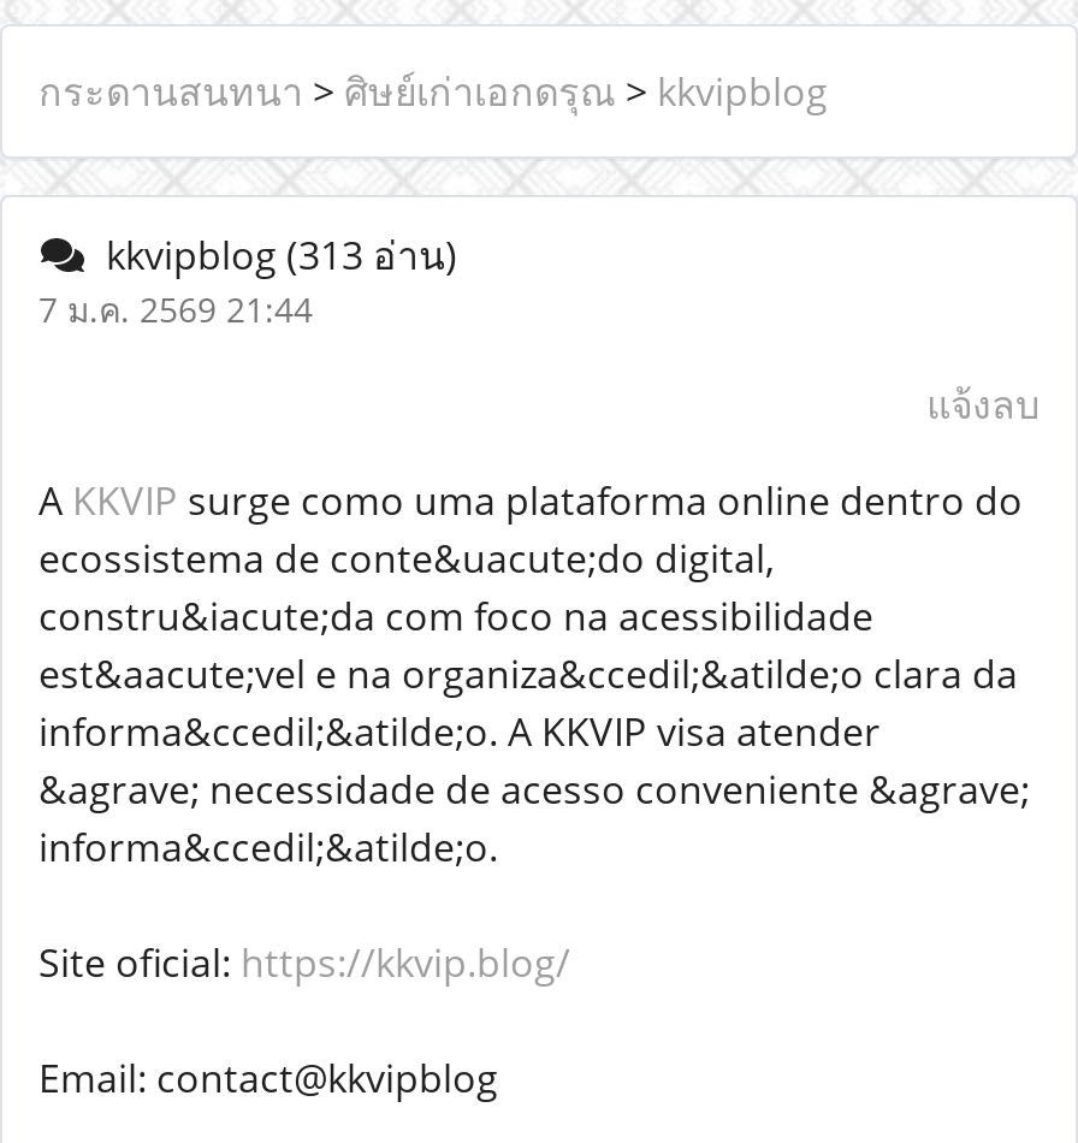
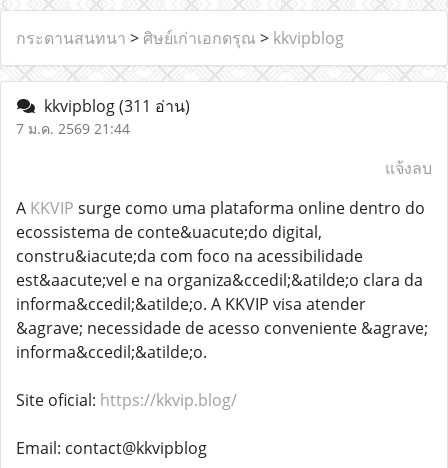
[87,229,457,282] kkvipblog (313 อ่าน) -> [36,95,190,117] kkvipblog (311 อ่าน)

